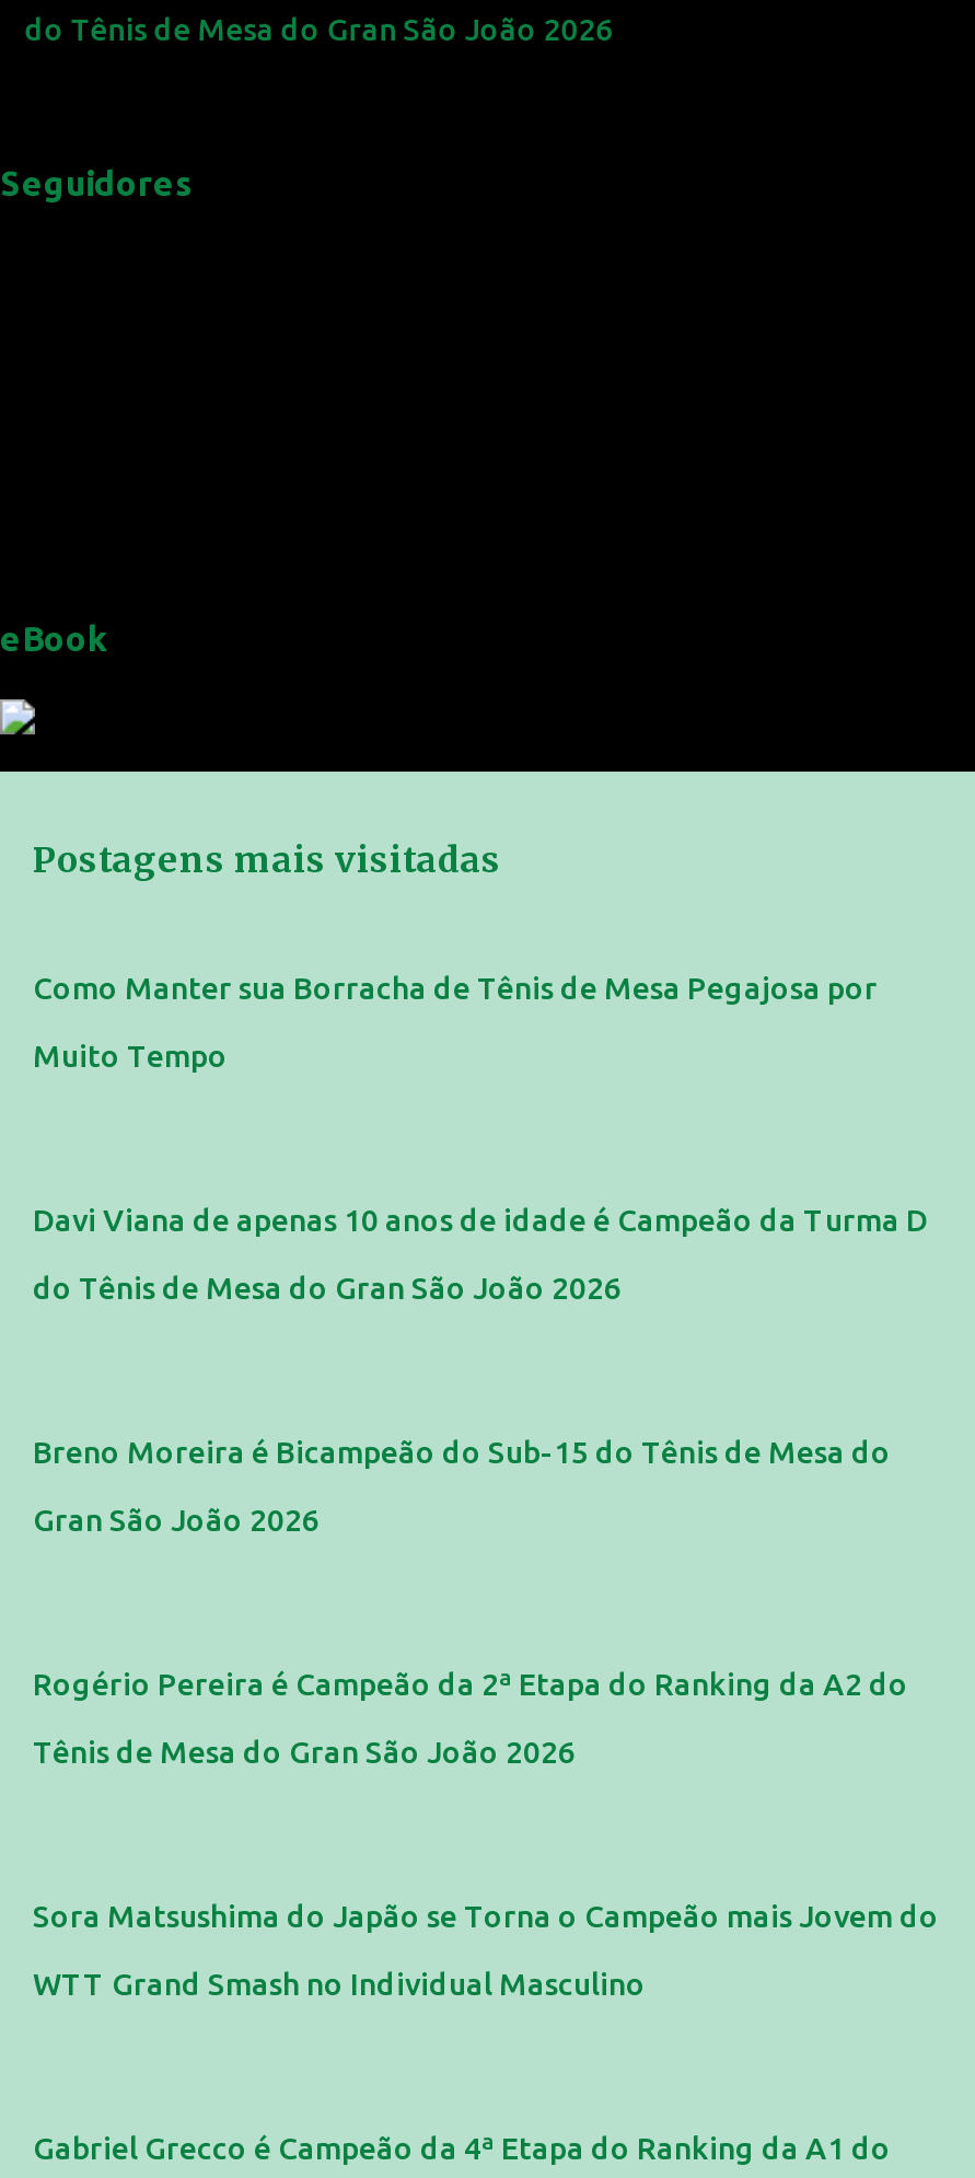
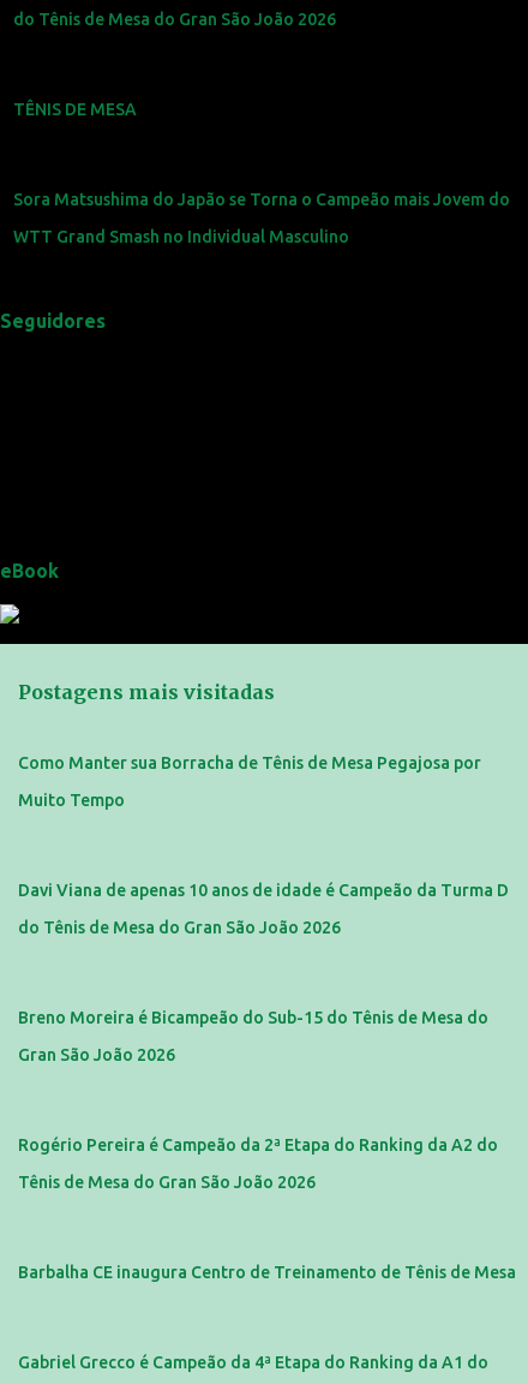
none -> [13,99,137,119] TÊNIS DE MESA
moved [0,162,928,1769] -> [0,309,509,1192]: Seguidores | eBook | Postagens mais visitadas | ... | Rogério Pereira é Campeão da 2ª Etapa do Ranking da A2 do | Tênis de Mesa do Gran São João 2026
none -> [18,1262,516,1282] Barbalha CE inaugura Centro de Treinamento de Tênis de Mesa
moved [33,1898,939,2001] -> [13,190,510,246]: Sora Matsushima do Japão se Torna o Campeão mais Jovem do | WTT Grand Smash no Individual Masculino

